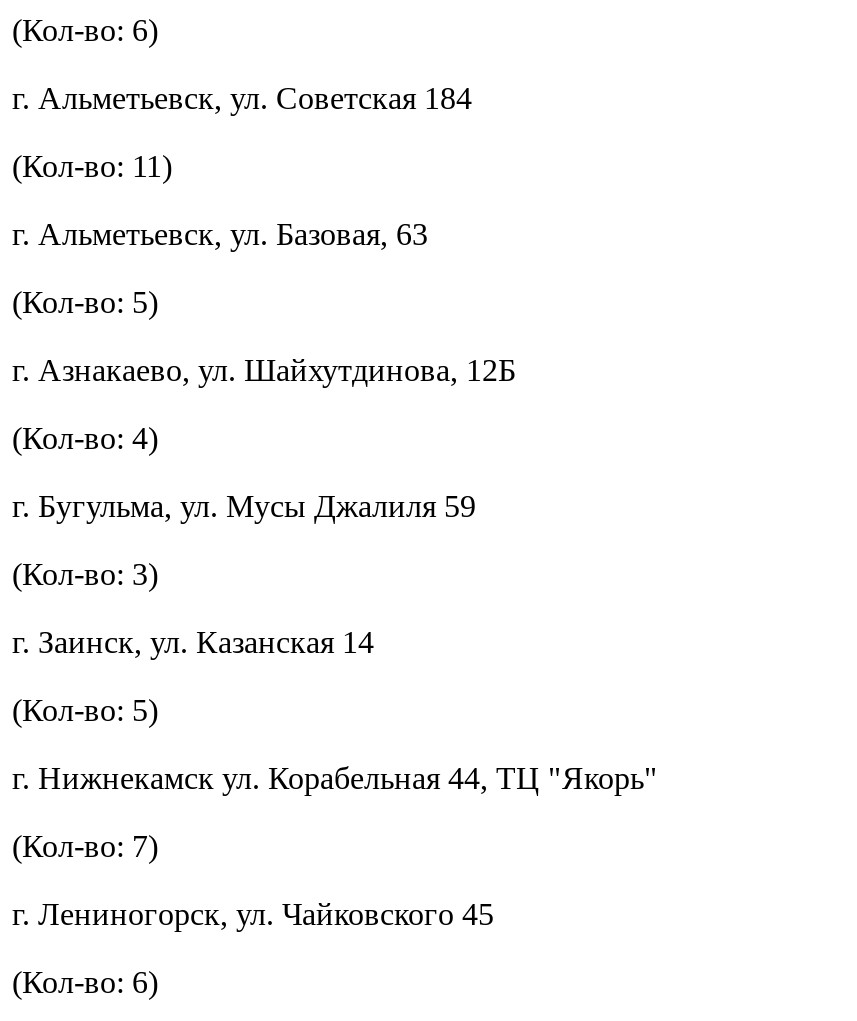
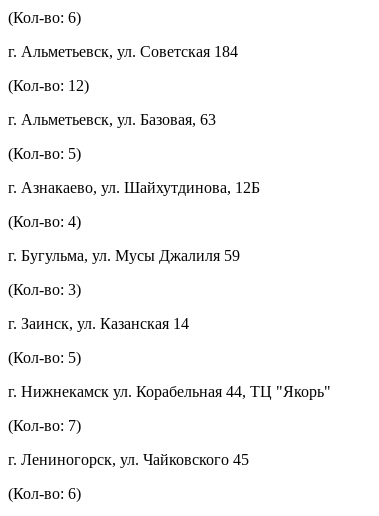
[12,150,172,184] (Кол-во: 11) -> [8,77,89,94] (Кол-во: 12)

